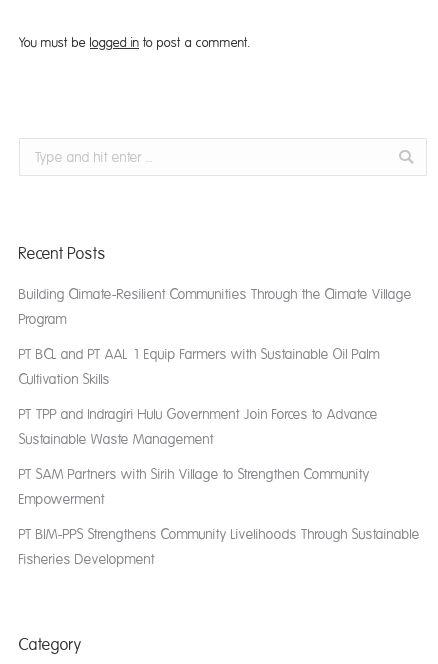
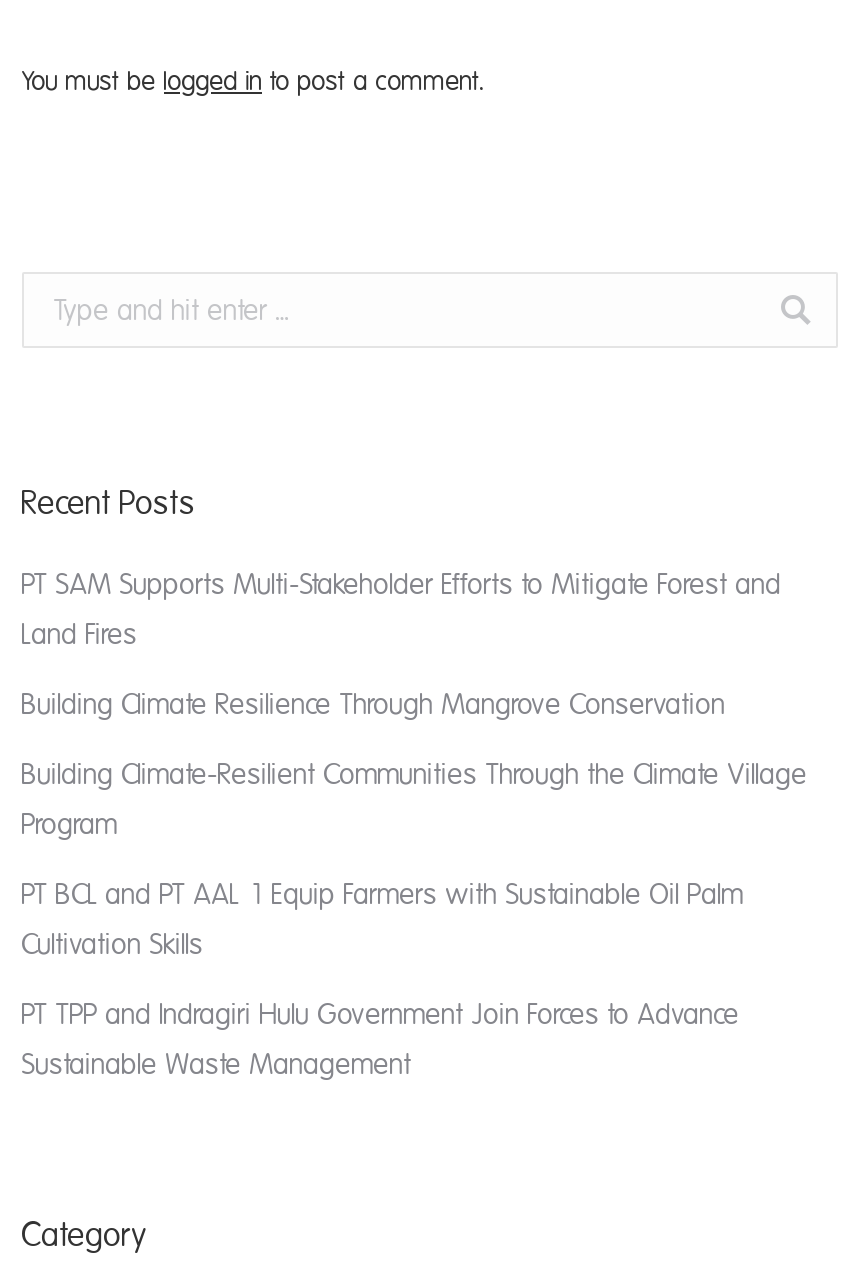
none -> [22,570,782,720] PT SAM Supports Multi-Stakeholder Efforts to Mitigate Forest and | Land Fires | Building Climate Resilience Through Mangrove Conservation
moved [19,287,412,447] -> [22,760,808,1080]: Building Climate-Resilient Communities Through the Climate Village | Program | PT BCL and PT AAL 1 Equip Farmers with Sustainable Oil Palm | Cultivation Skills | PT TPP and Indragiri Hulu Government Join Forces to Advance | Sustainable Waste Management
[19,467,420,567] PT SAM Partners with Sirih Village to Strengthen Community | Empowerment | PT BIM-PPS Strengthens Community Livelihoods Through Sustainable | Fisheries Development -> none

